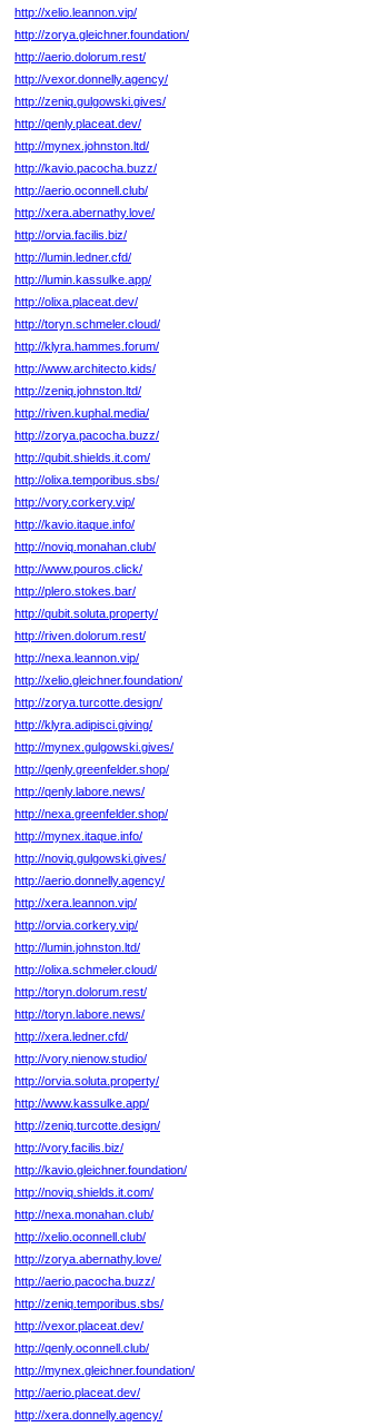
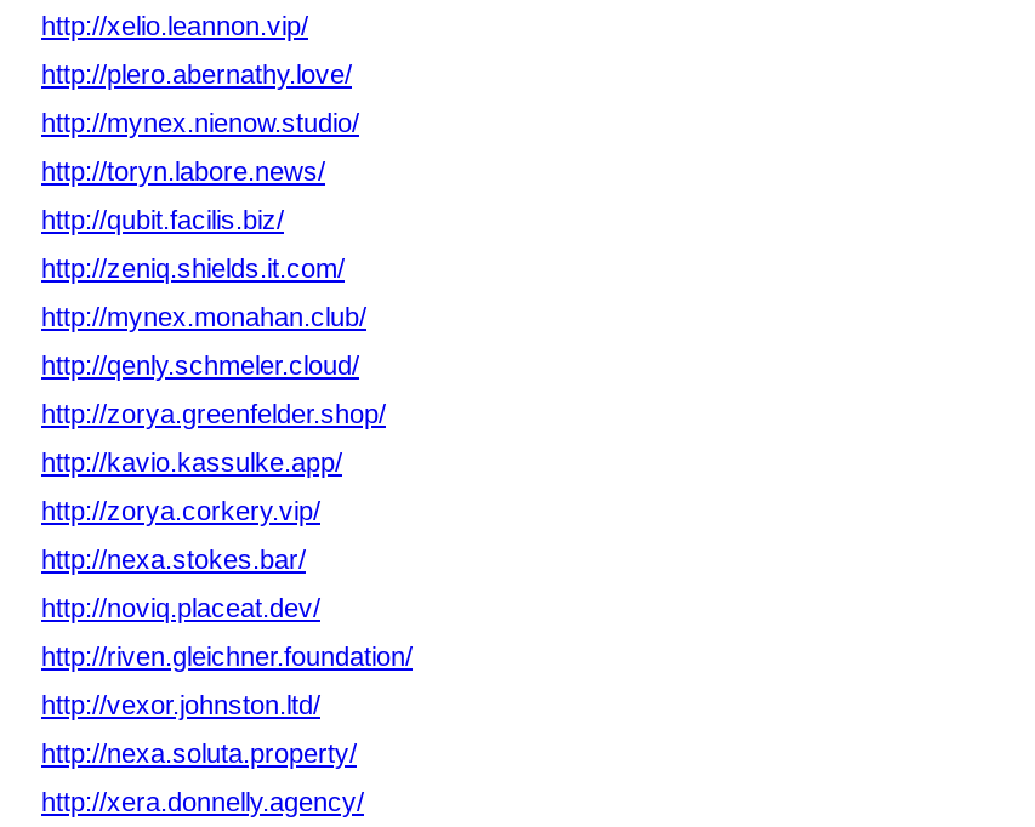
[14,28,189,999] http://zorya.gleichner.foundation/ | http://aerio.dolorum.rest/ | http://vexor.donnelly.agency/ | http://zeniq.gulgowski.gives/ | http://qenly.placeat.dev/ | http://mynex.johnston.ltd/ | http://kavio.pacocha.buzz/ | http://aerio.oconnell.club/ | http://xera.abernathy.love/ | http://orvia.facilis.biz/ | http://lumin.ledner.cfd/ | http://lumin.kassulke.app/ | http://olixa.placeat.dev/ | http://toryn.schmeler.cloud/ | http://klyra.hammes.forum/ | http://www.architecto.kids/ | http://zeniq.johnston.ltd/ | http://riven.kuphal.media/ | http://zorya.pacocha.buzz/ | http://qubit.shields.it.com/ | http://olixa.temporibus.sbs/ | http://vory.corkery.vip/ | http://kavio.itaque.info/ | http://noviq.monahan.club/ | http://www.pouros.click/ | http://plero.stokes.bar/ | http://qubit.soluta.property/ | http://riven.dolorum.rest/ | http://nexa.leannon.vip/ | http://xelio.gleichner.foundation/ | http://zorya.turcotte.design/ | http://klyra.adipisci.giving/ | http://mynex.gulgowski.gives/ | http://qenly.greenfelder.shop/ | http://qenly.labore.news/ | http://nexa.greenfelder.shop/ | http://mynex.itaque.info/ | http://noviq.gulgowski.gives/ | http://aerio.donnelly.agency/ | http://xera.leannon.vip/ | http://orvia.corkery.vip/ | http://lumin.johnston.ltd/ | http://olixa.schmeler.cloud/ | http://toryn.dolorum.rest/ -> [41,60,359,137] http://plero.abernathy.love/ | http://mynex.nienow.studio/
[14,1030,195,1399] http://xera.ledner.cfd/ | http://vory.nienow.studio/ | http://orvia.soluta.property/ | http://www.kassulke.app/ | http://zeniq.turcotte.design/ | http://vory.facilis.biz/ | http://kavio.gleichner.foundation/ | http://noviq.shields.it.com/ | http://nexa.monahan.club/ | http://xelio.oconnell.club/ | http://zorya.abernathy.love/ | http://aerio.pacocha.buzz/ | http://zeniq.temporibus.sbs/ | http://vexor.placeat.dev/ | http://qenly.oconnell.club/ | http://mynex.gleichner.foundation/ | http://aerio.placeat.dev/ -> [41,205,413,768] http://qubit.facilis.biz/ | http://zeniq.shields.it.com/ | http://mynex.monahan.club/ | http://qenly.schmeler.cloud/ | http://zorya.greenfelder.shop/ | http://kavio.kassulke.app/ | http://zorya.corkery.vip/ | http://nexa.stokes.bar/ | http://noviq.placeat.dev/ | http://riven.gleichner.foundation/ | http://vexor.johnston.ltd/ | http://nexa.soluta.property/

